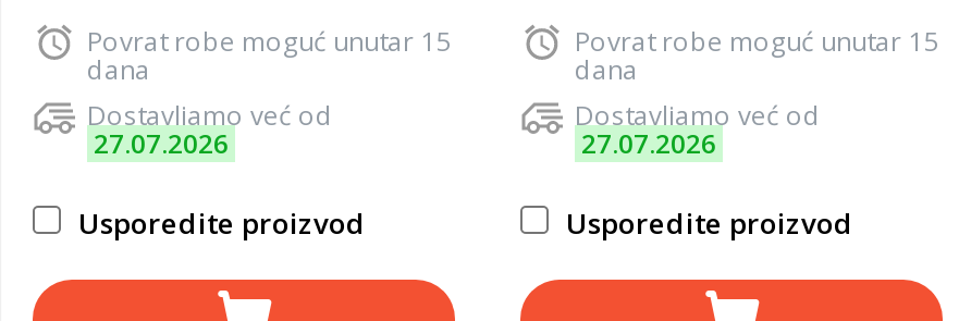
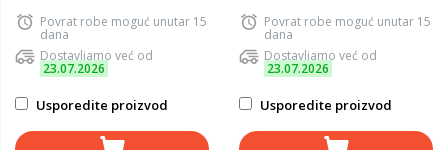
[94,125,229,162] 27.07.2026 -> [43,60,105,77] 23.07.2026
[581,125,716,162] 27.07.2026 -> [267,60,329,77] 23.07.2026

